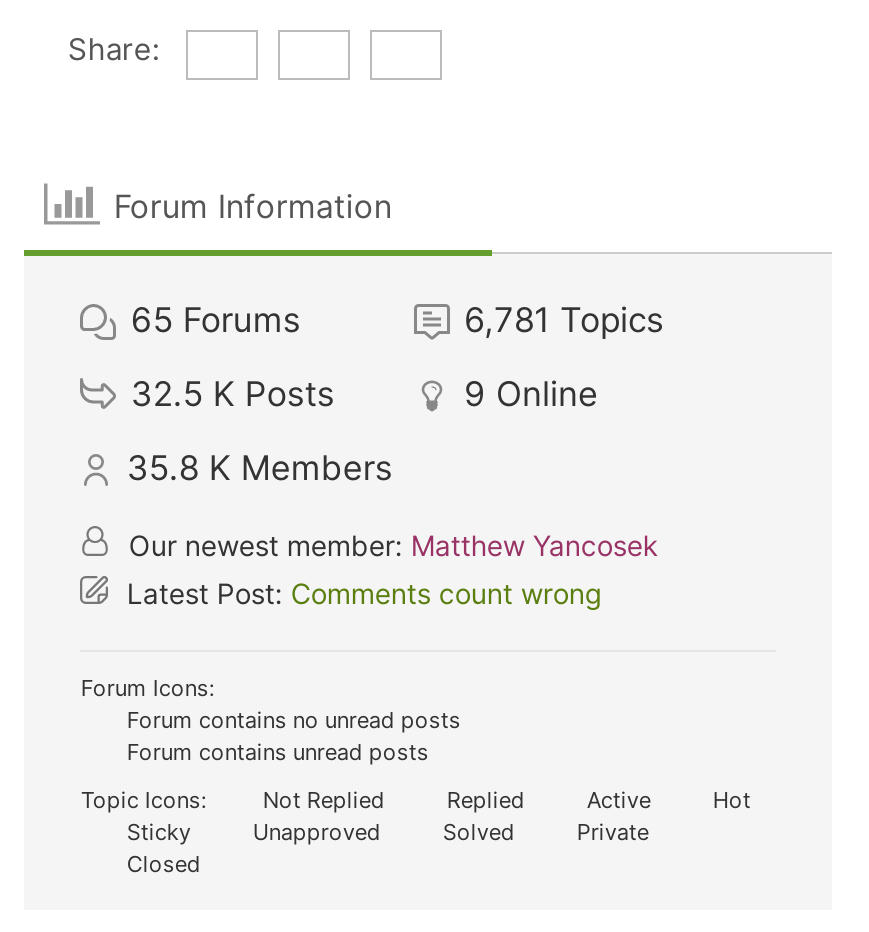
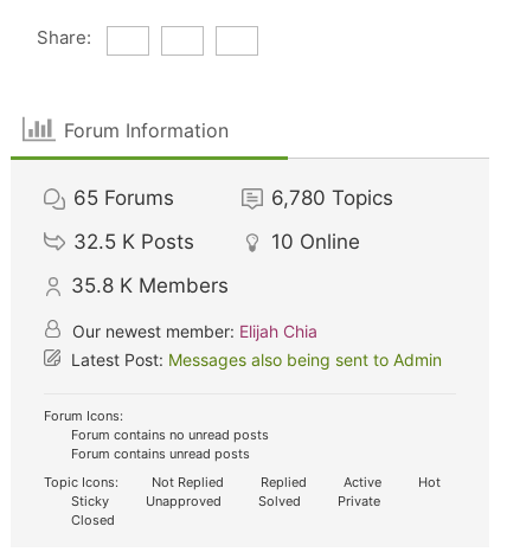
[464,300,664,340] 6,781 Topics -> [271,186,393,210] 6,780 Topics
[464,374,598,414] 9 Online -> [271,230,360,253] 10 Online
[119,528,659,610] Our newest member: Matthew Yancosek | Latest Post: Comments count wrong -> [67,321,442,370] Our newest member: Elijah Chia | Latest Post: Messages also being sent to Admin

